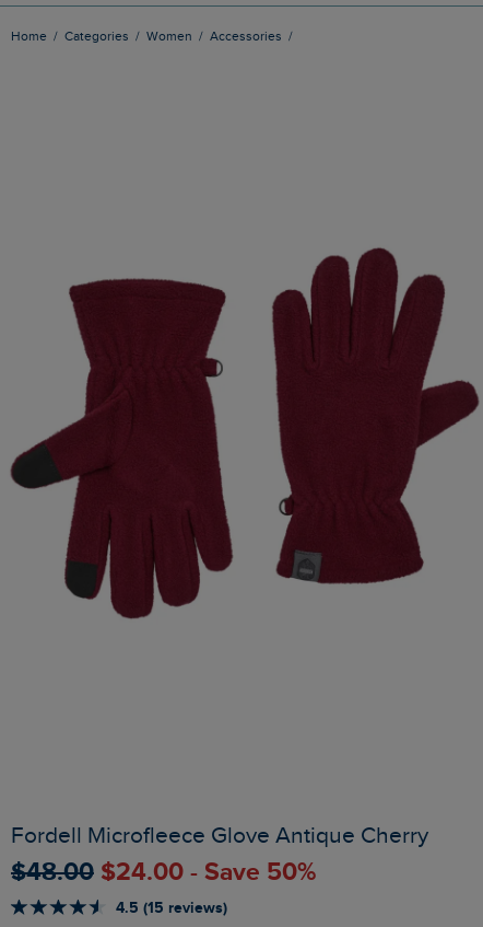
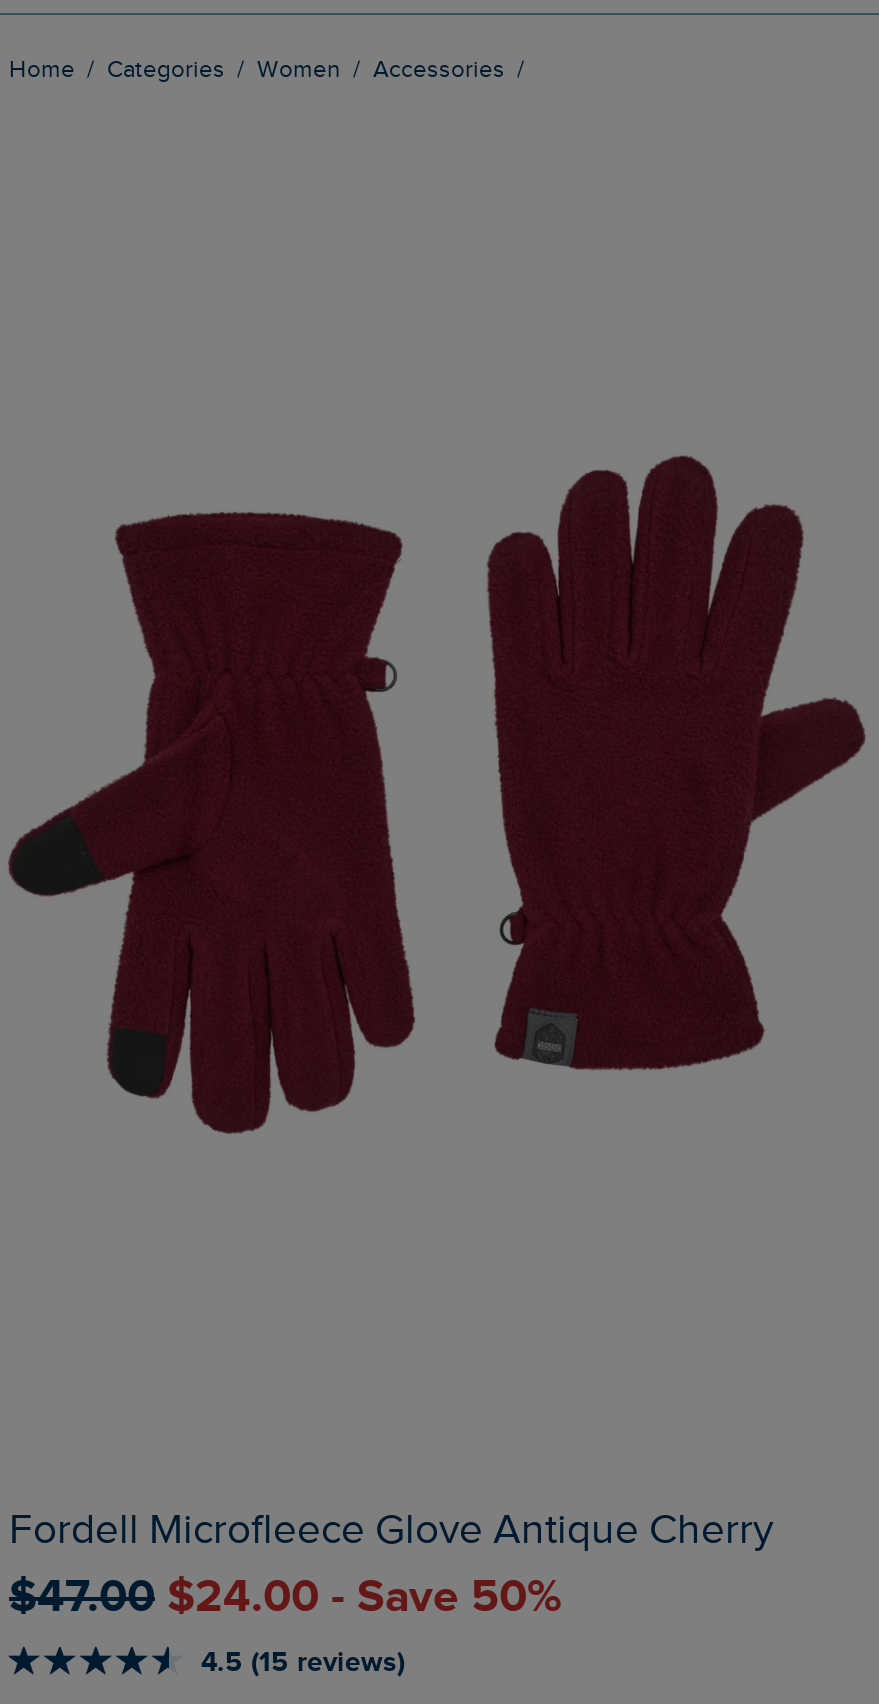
[11,857,316,888] $‌48.00 $‌24.00 - Save 50% -> [9,1569,561,1625] $‌47.00 $‌24.00 - Save 50%

